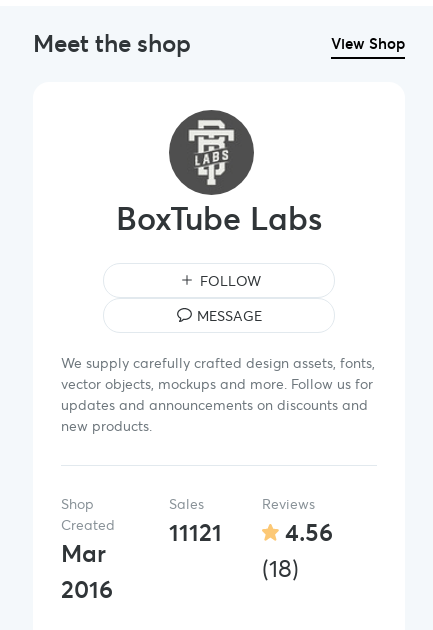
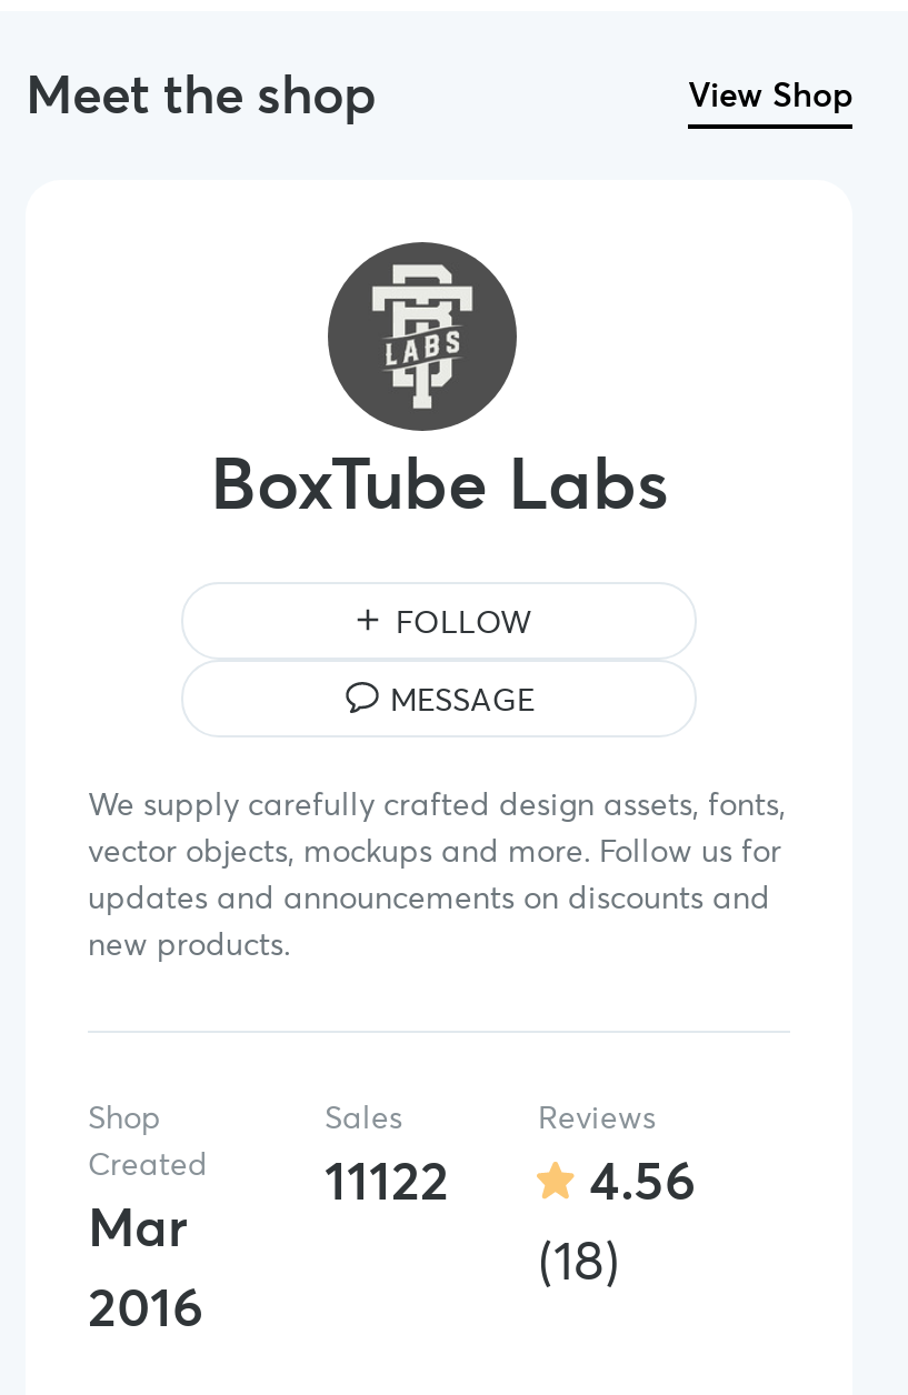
[169,517,222,548] 11121 -> [325,1147,449,1216] 11122

